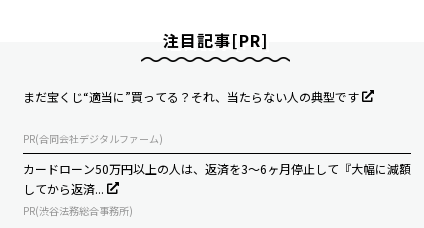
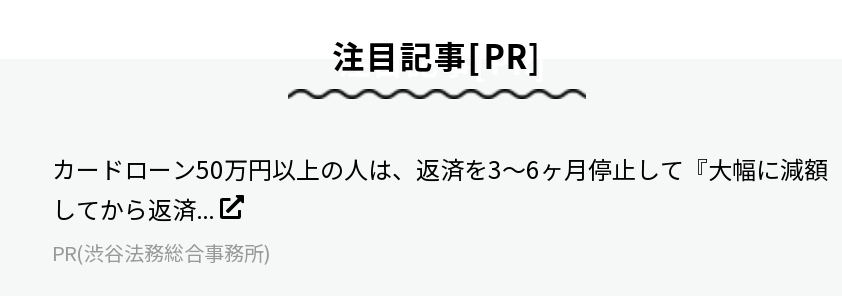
[23,88,362,146] まだ宝くじ“適当に”買ってる？それ、当たらない人の典型です | PR(合同会社デジタルファーム) -> none

